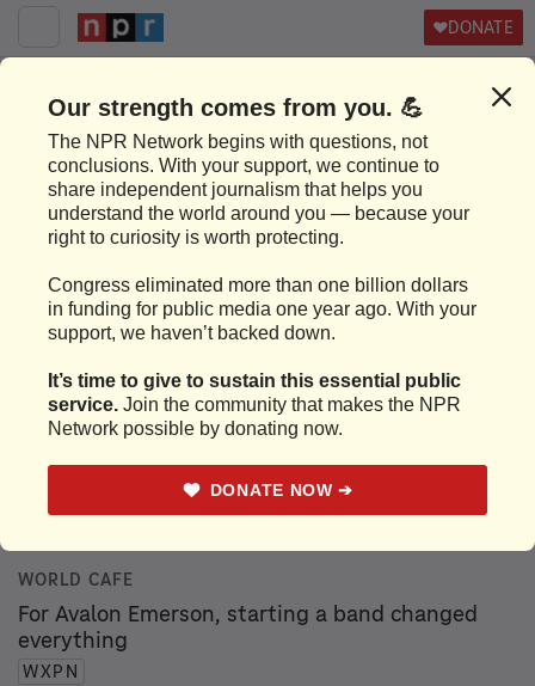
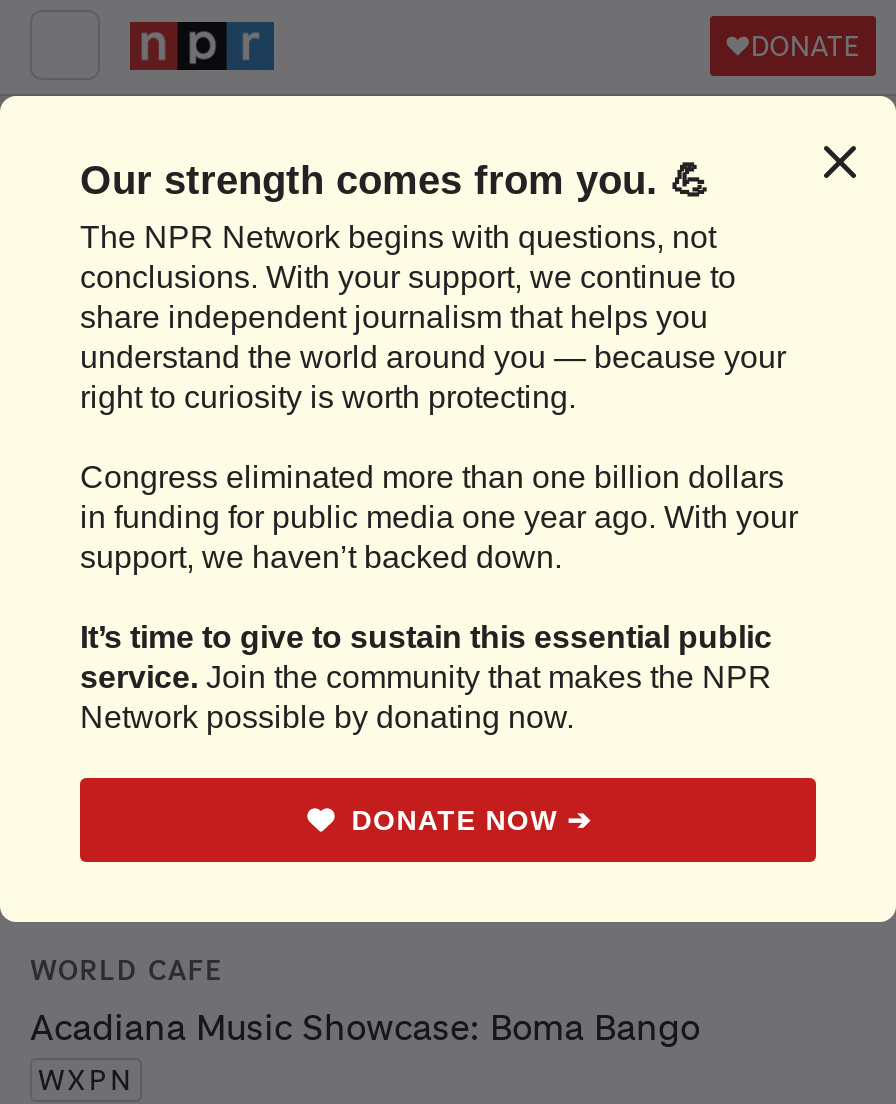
[18,600,478,654] For Avalon Emerson, starting a band changed | everything -> [30,1004,700,1050] Acadiana Music Showcase: Boma Bango

